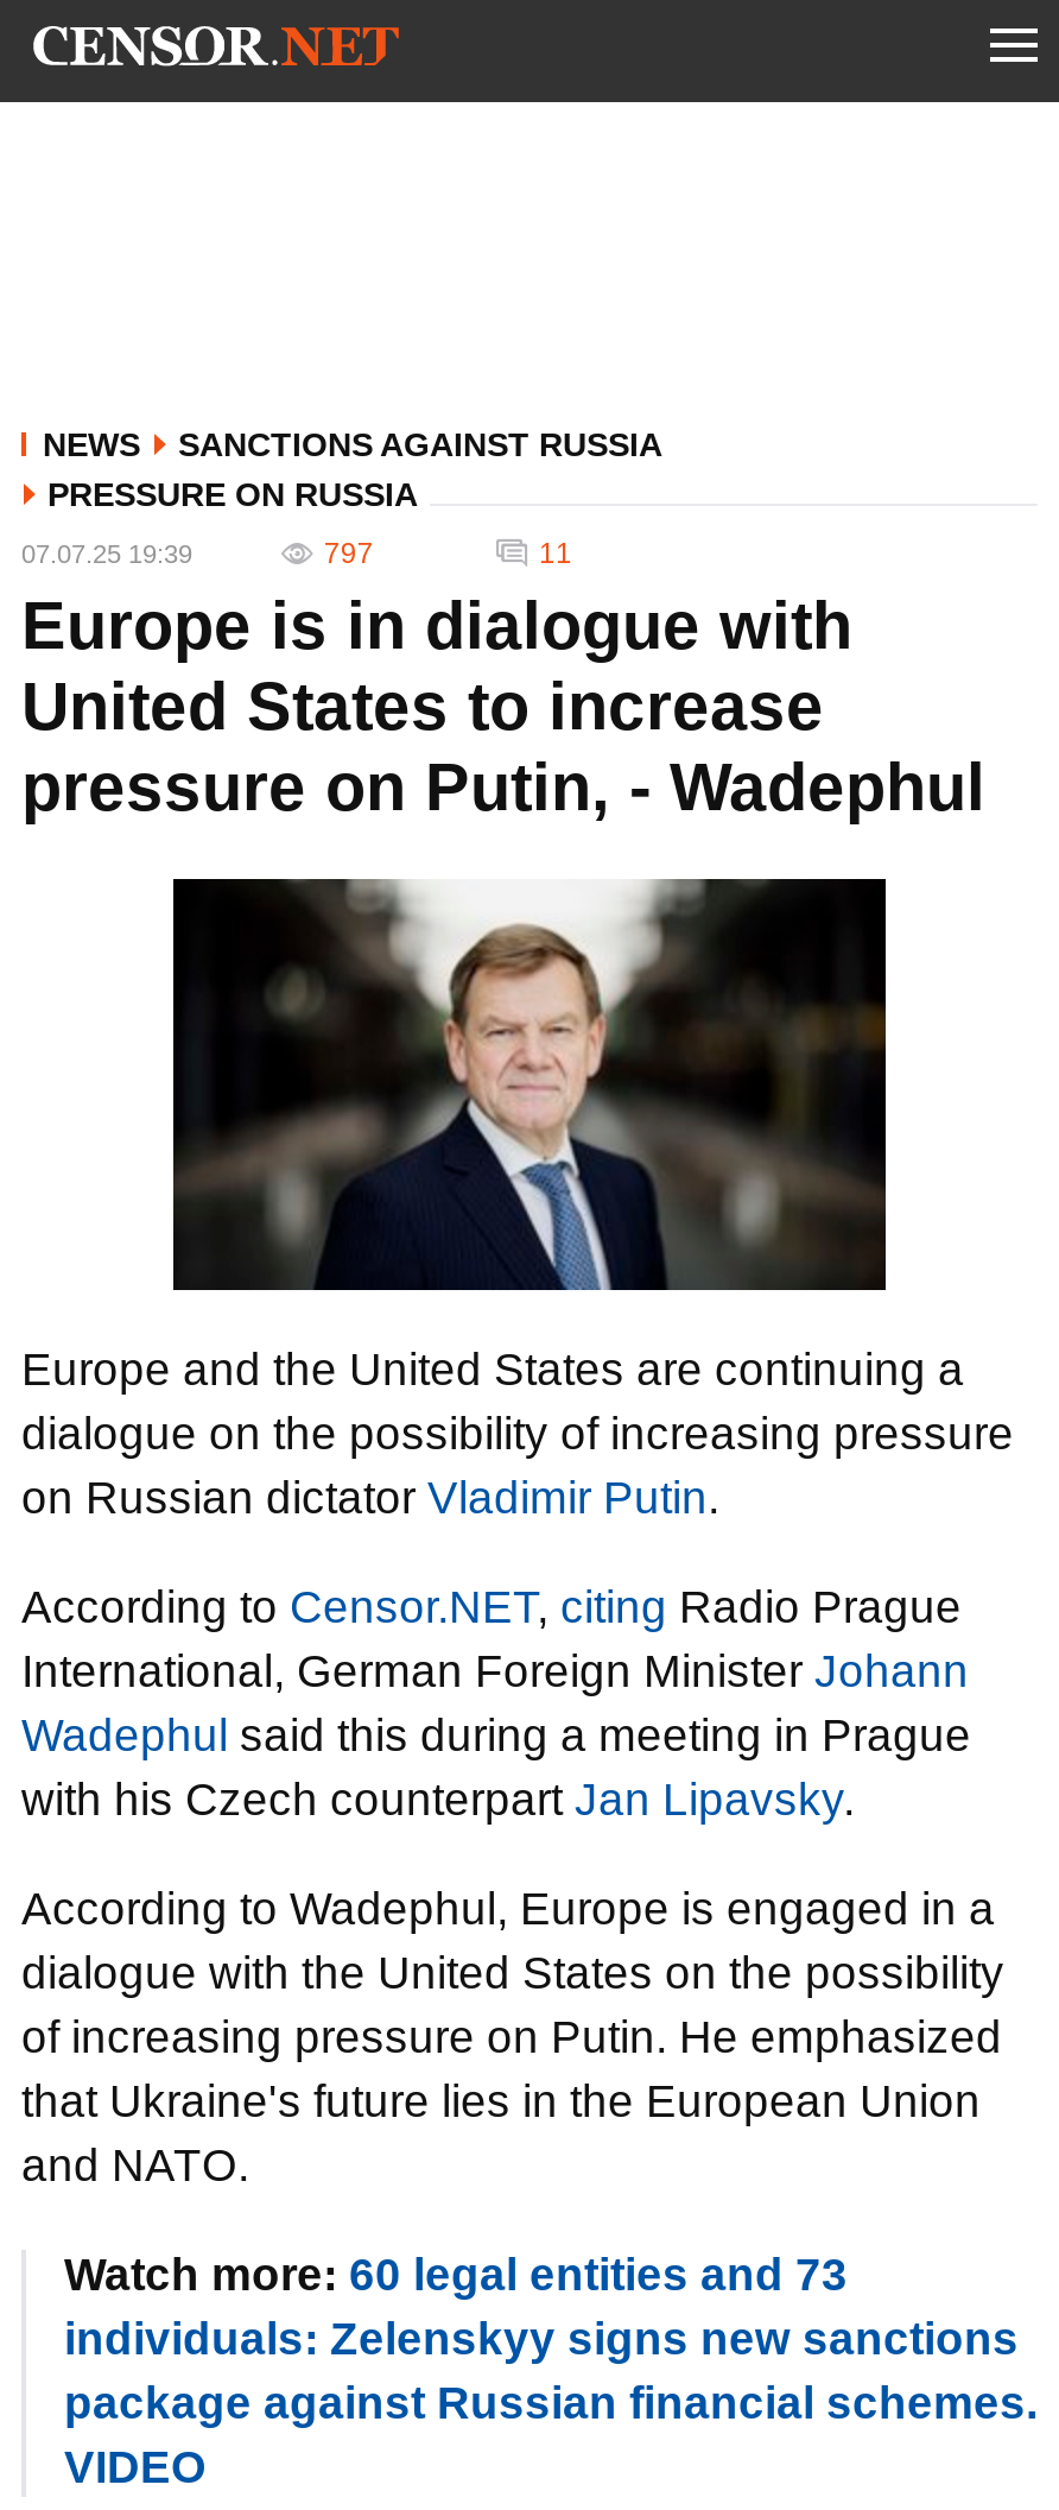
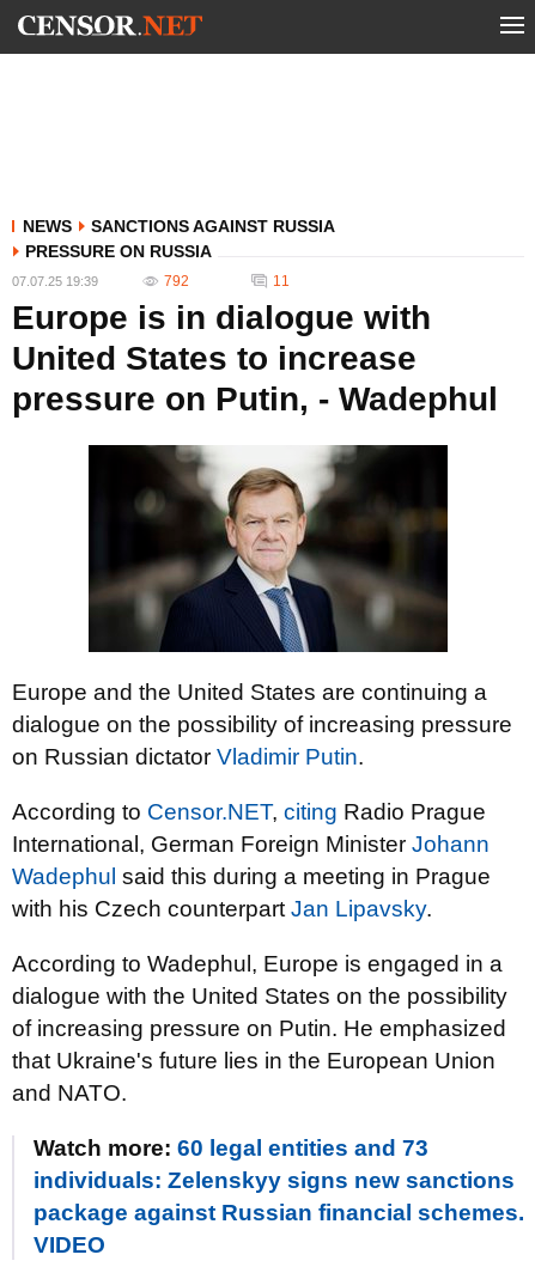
[324,536,374,570] 797 -> [164,273,190,289] 792

